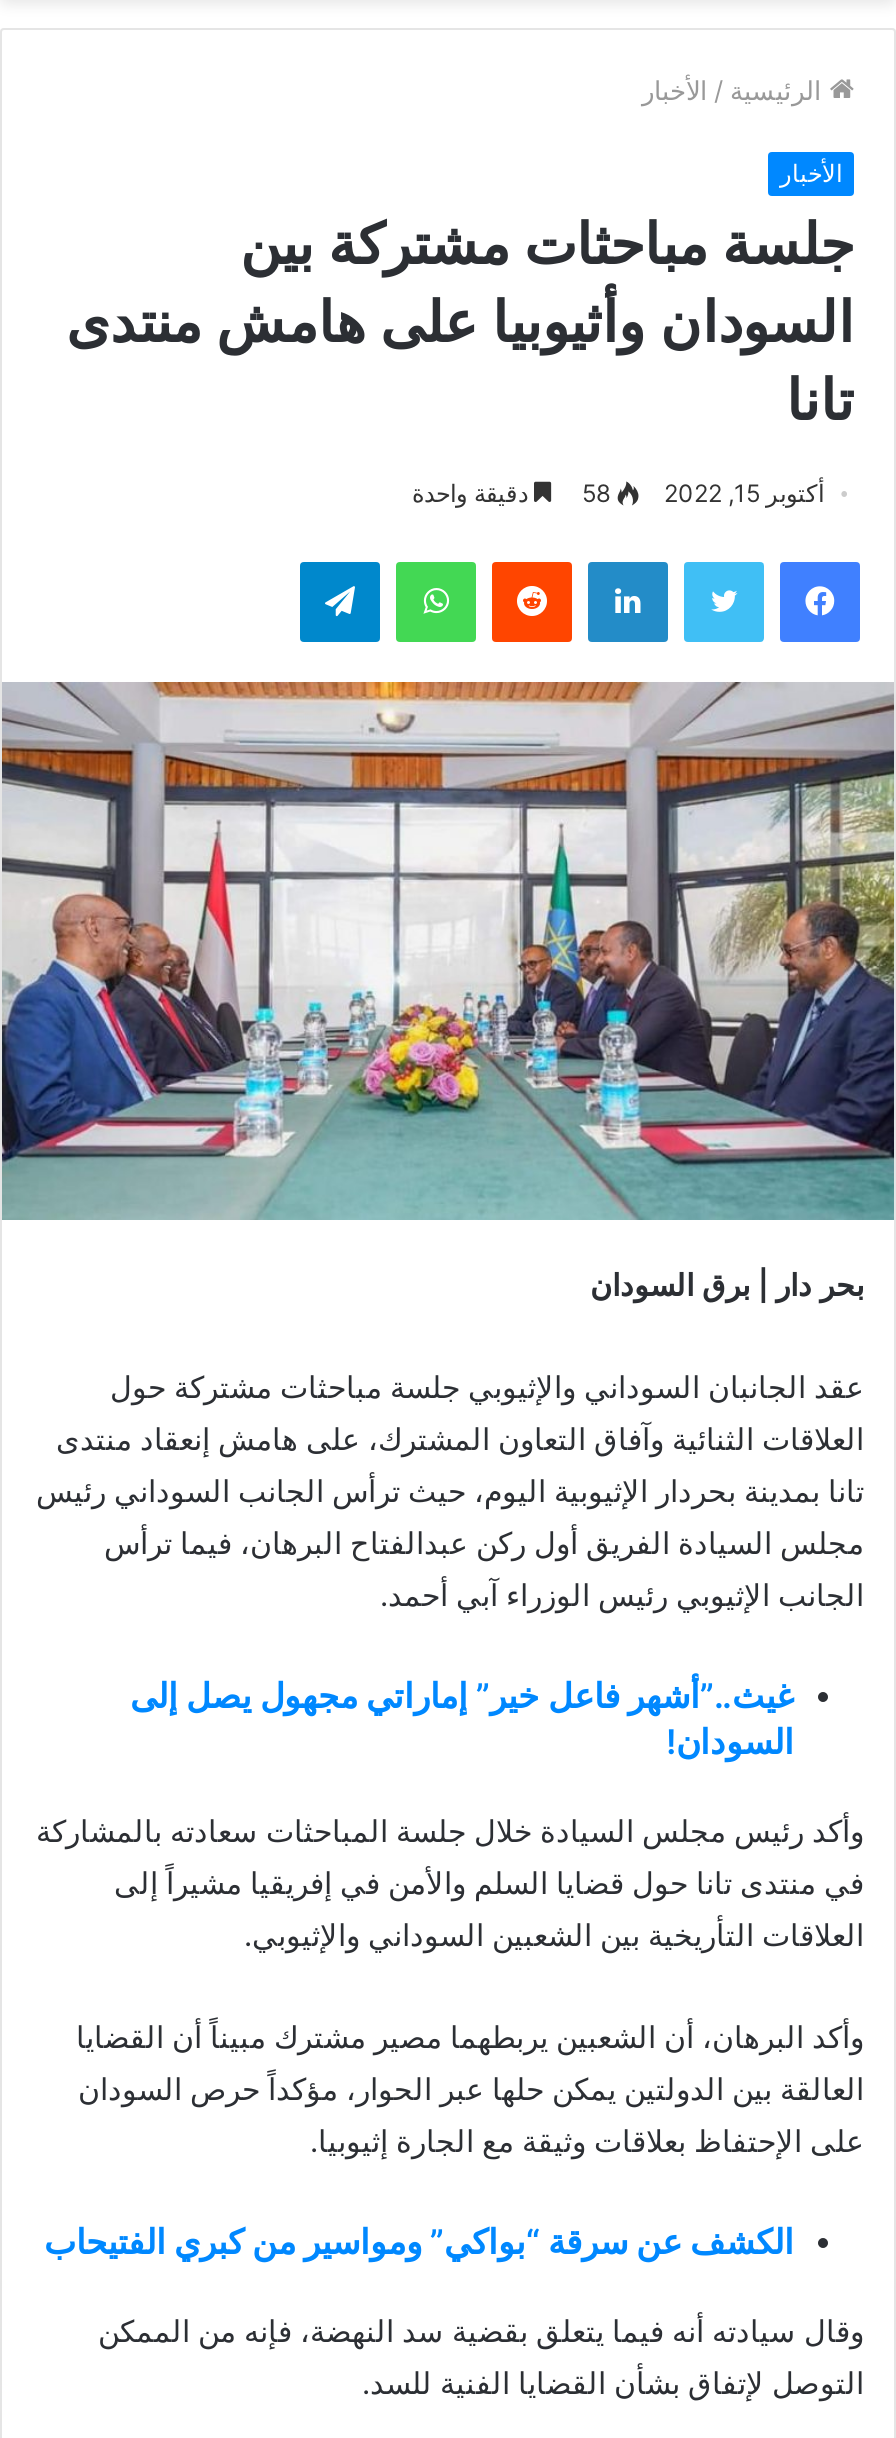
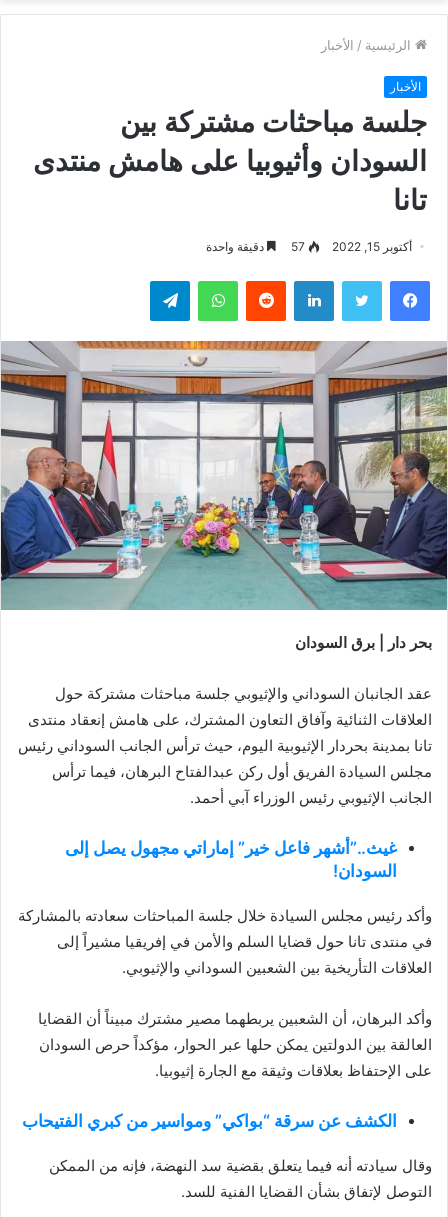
[412,478,610,508] 58 دقيقة واحدة -> [206,239,305,254] 57 دقيقة واحدة

